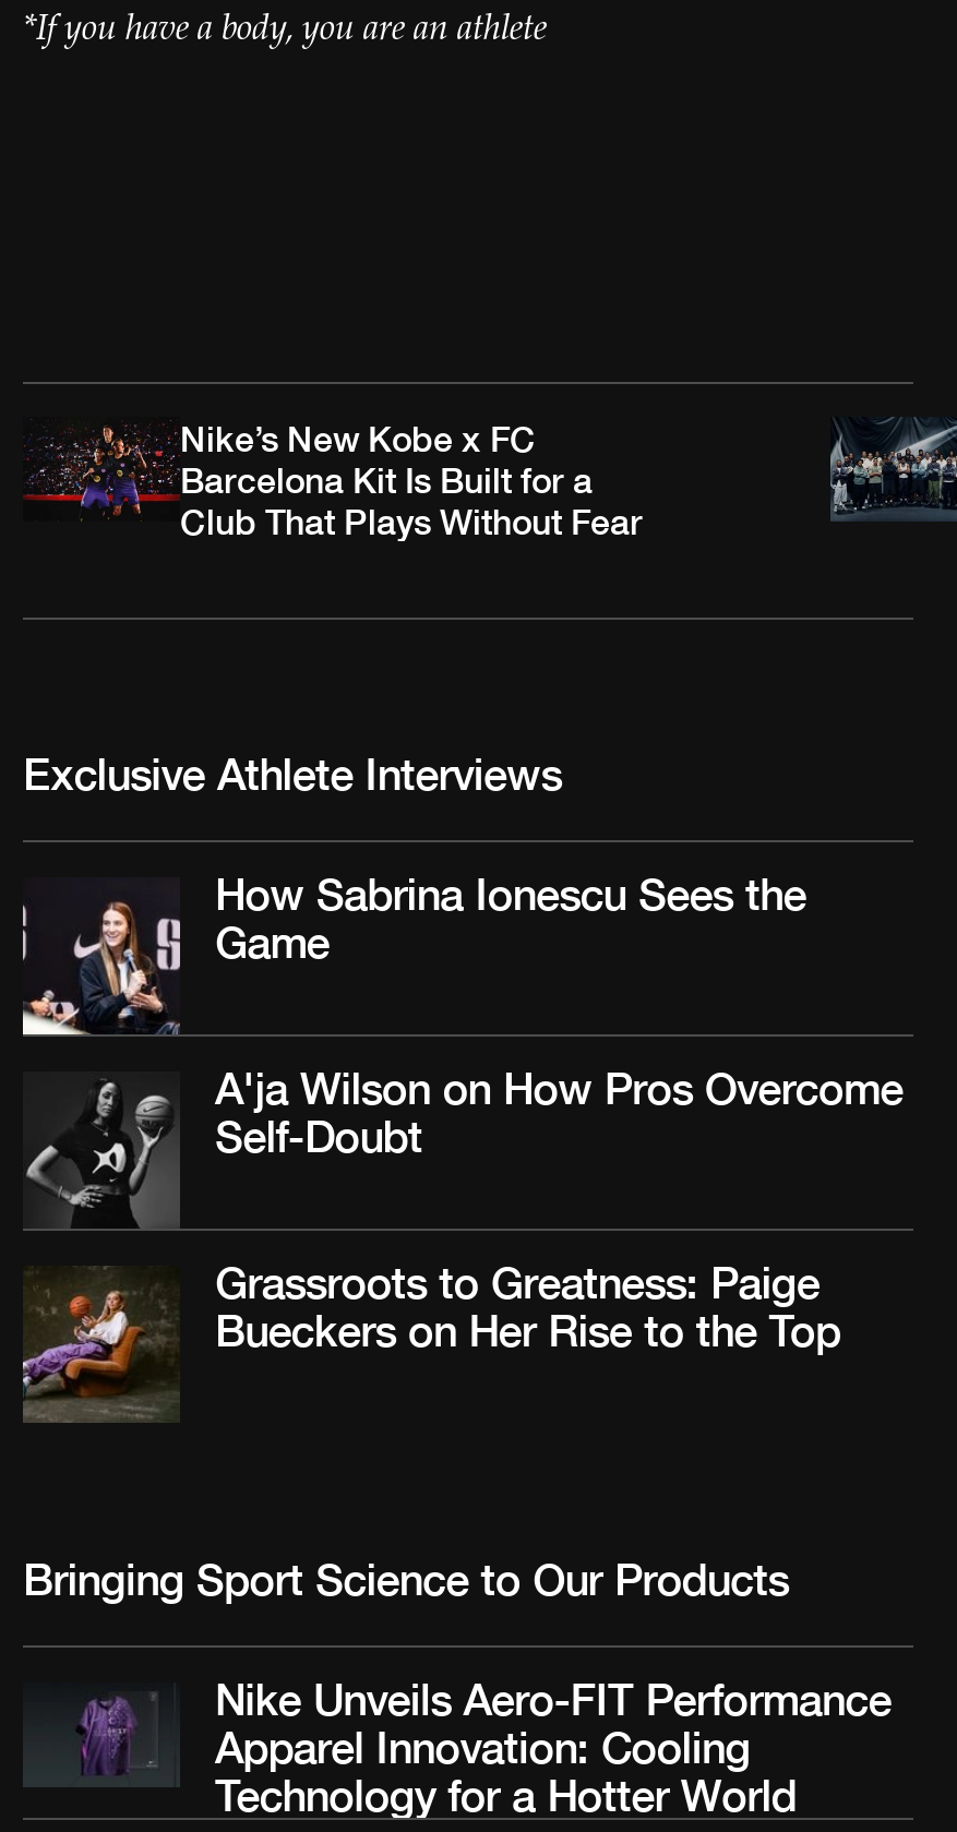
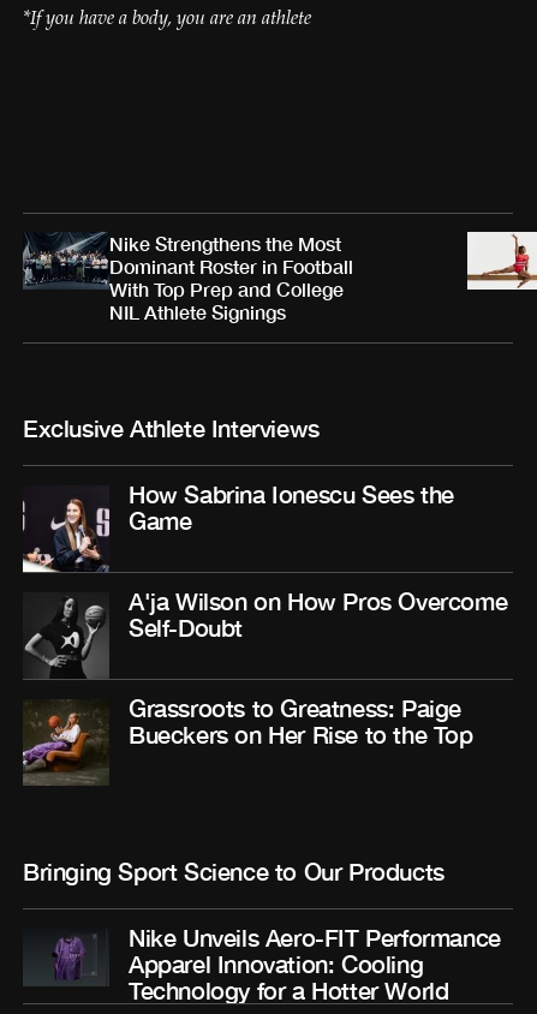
[23,417,643,541] [image] | Nike’s New Kobe x FC | Barcelona Kit Is Built for a | Club That Plays Without Fear -> [22,232,353,323] [image] | Nike Strengthens the Most | Dominant Roster in Football | With Top Prep and College | NIL Athlete Signings
[828,417,950,522] [image] -> [466,231,533,291] [image]

